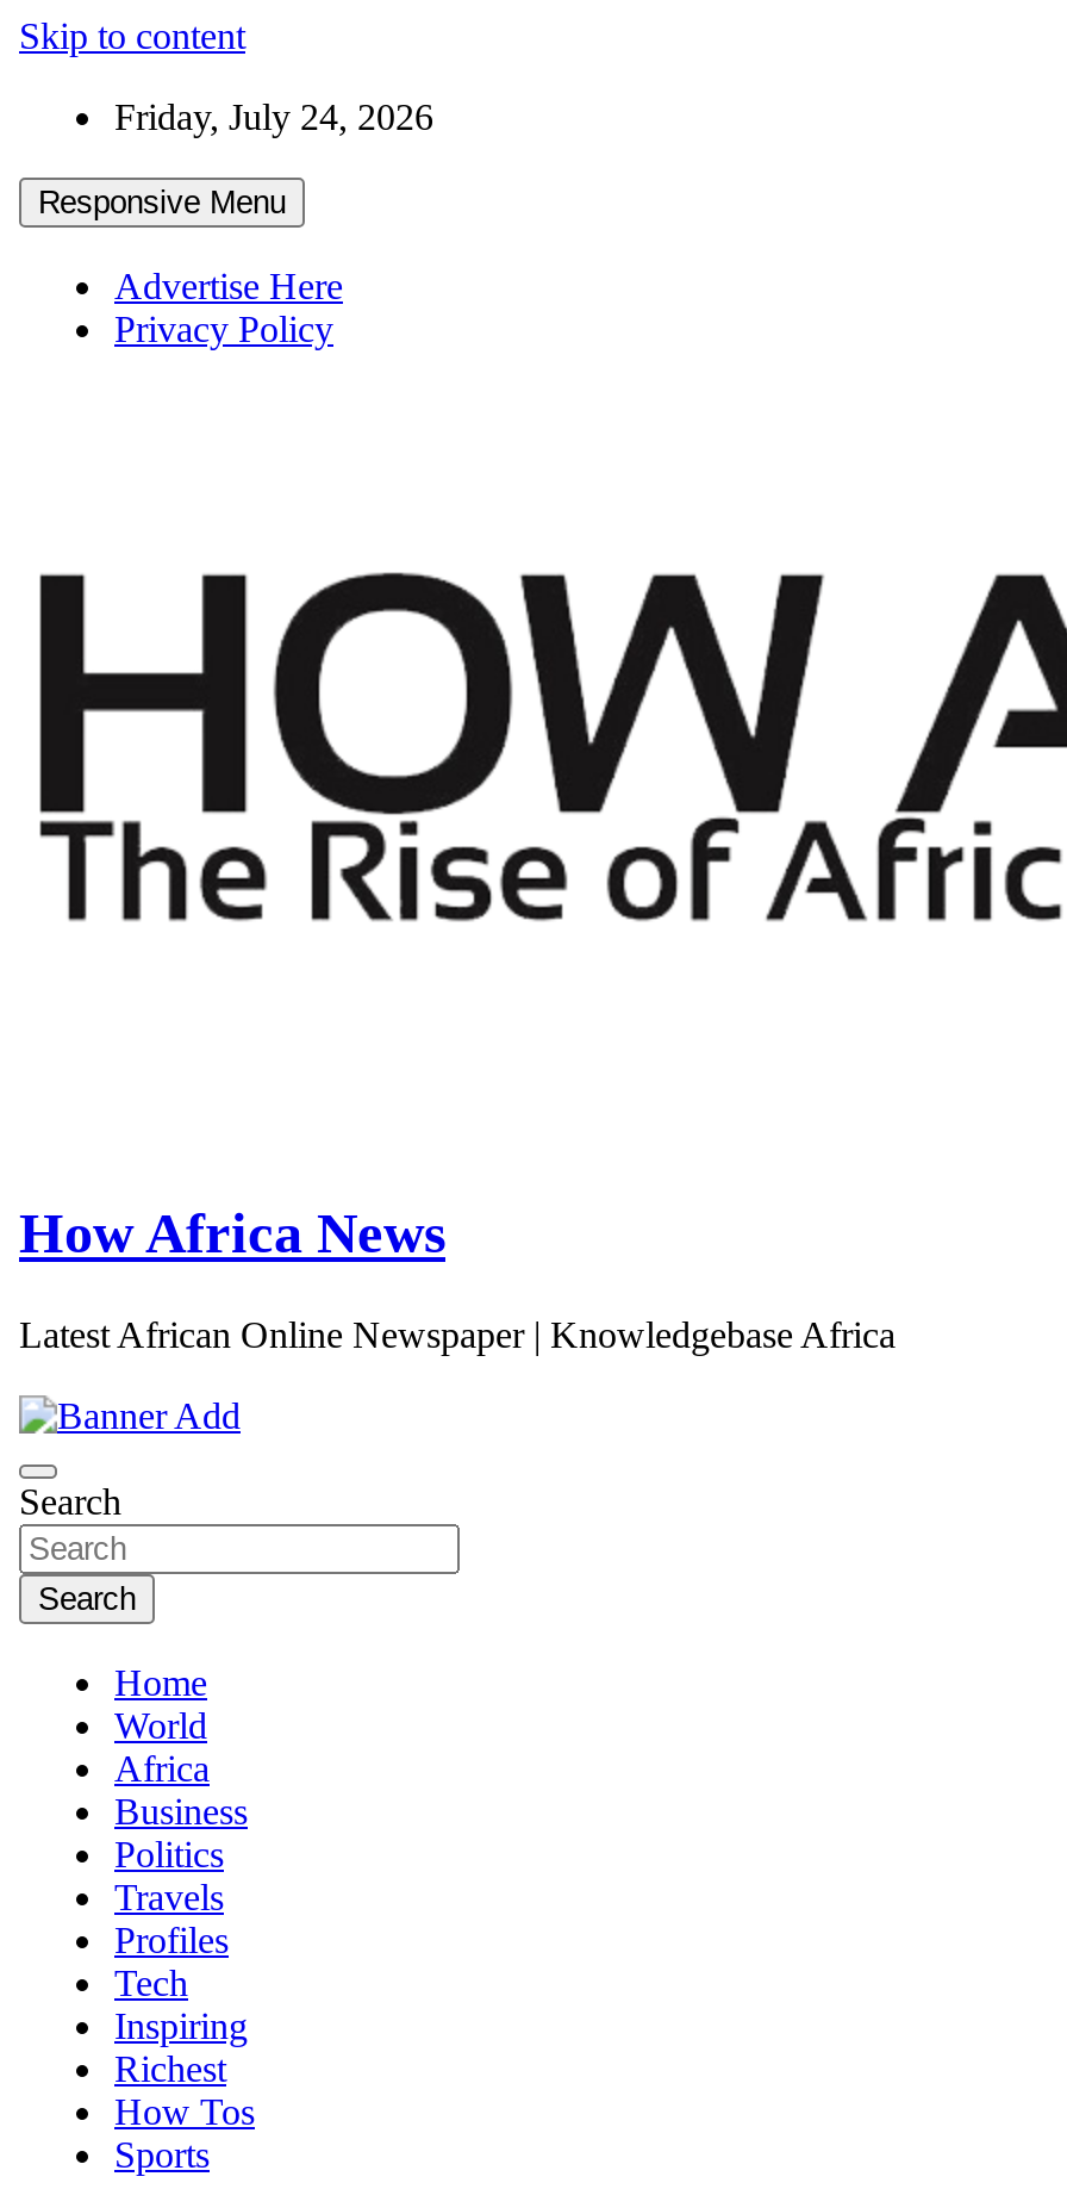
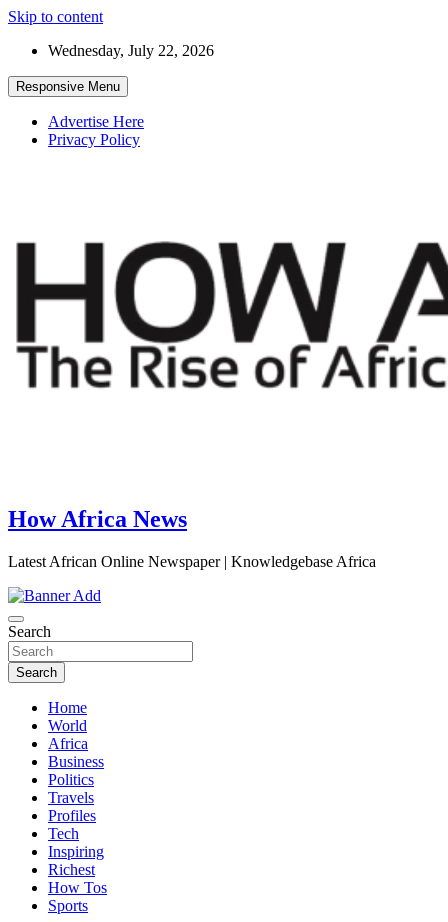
[114,97,433,137] Friday, July 24, 2026 -> [48,42,214,59] Wednesday, July 22, 2026

